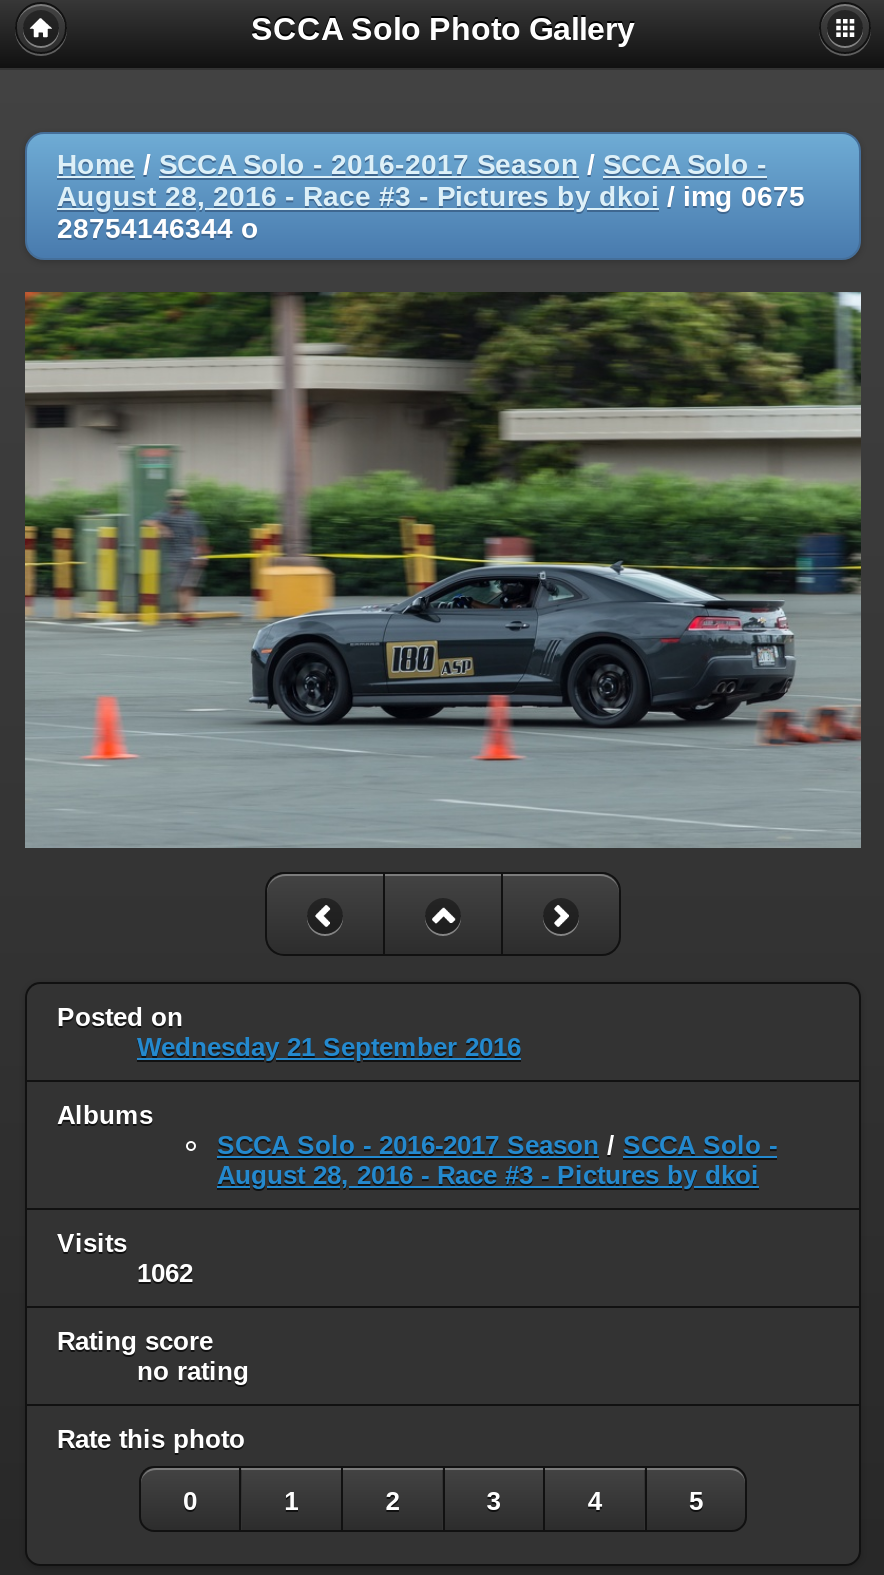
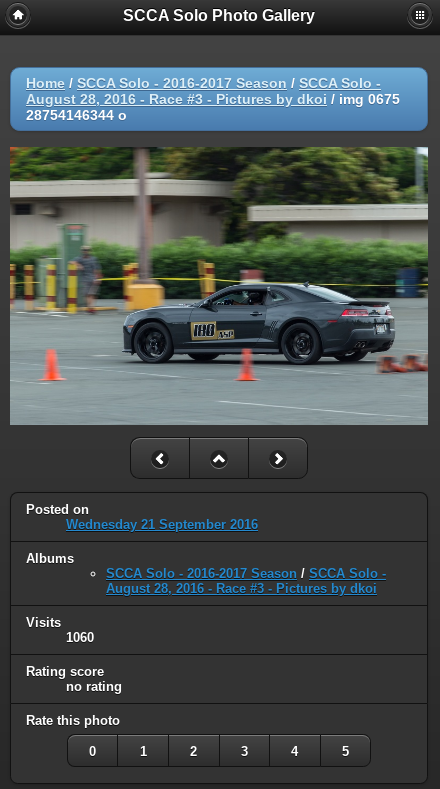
[137,1258,193,1288] 1062 -> [66,630,94,645] 1060

